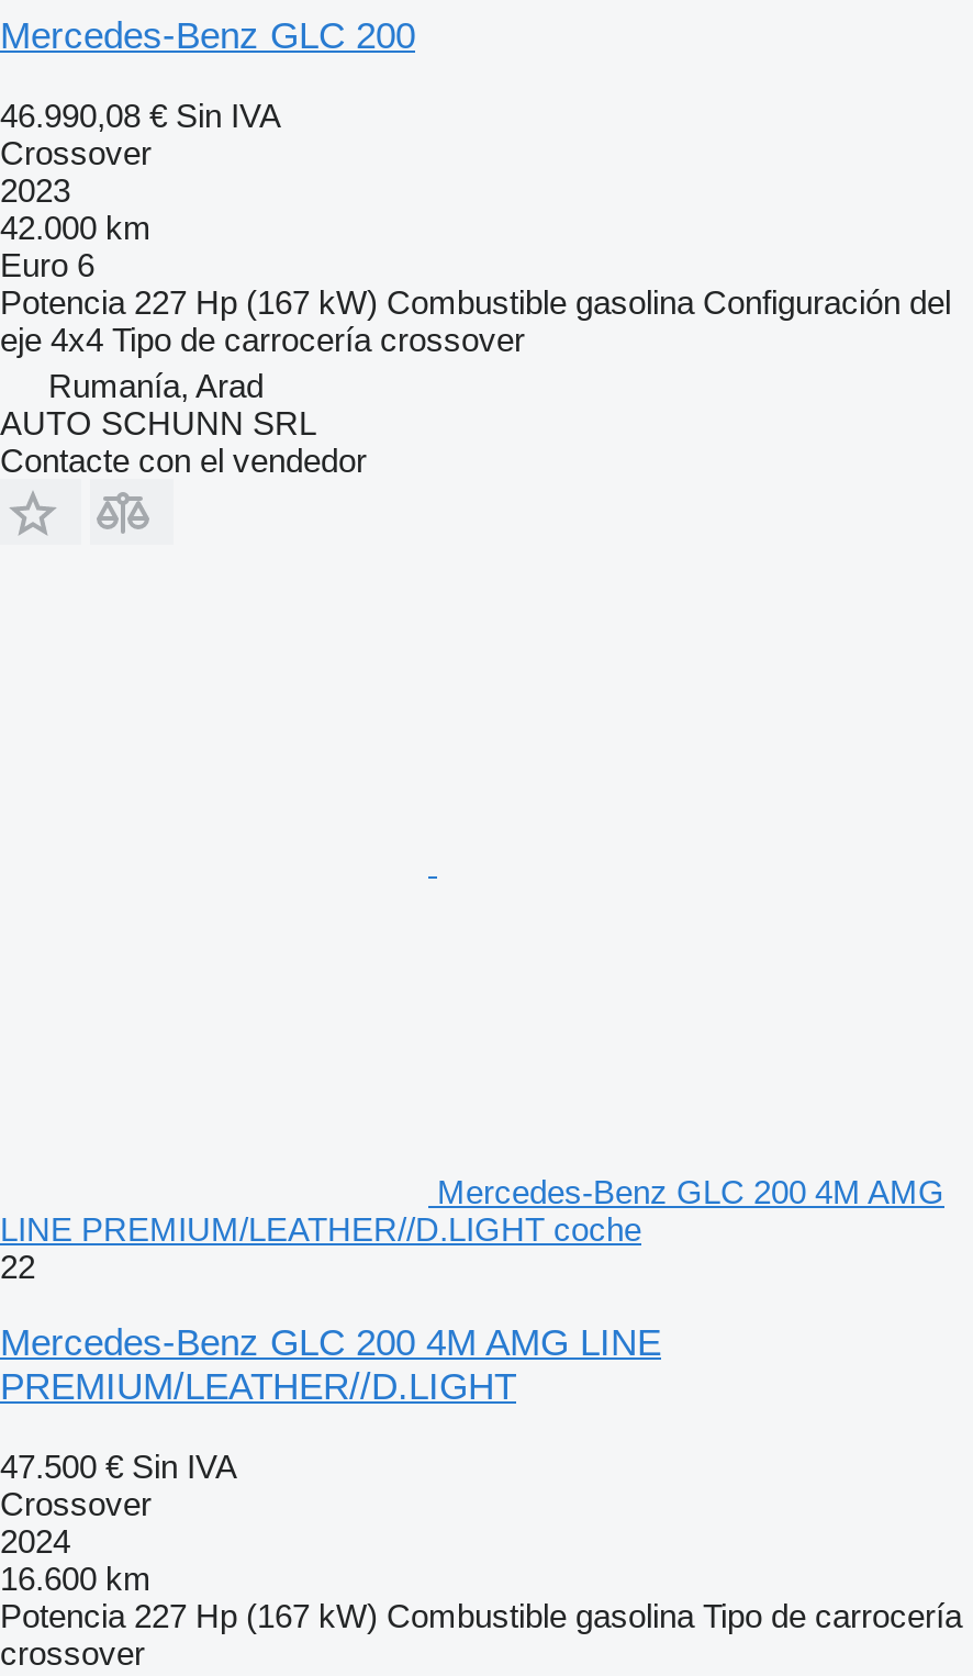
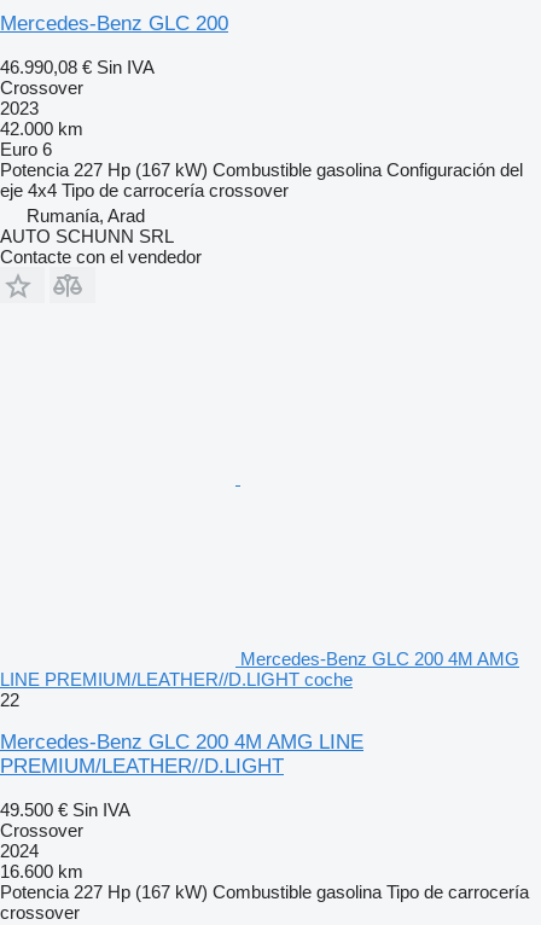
[0,1447,237,1485] 47.500 € Sin IVA -> [0,799,130,820] 49.500 € Sin IVA

